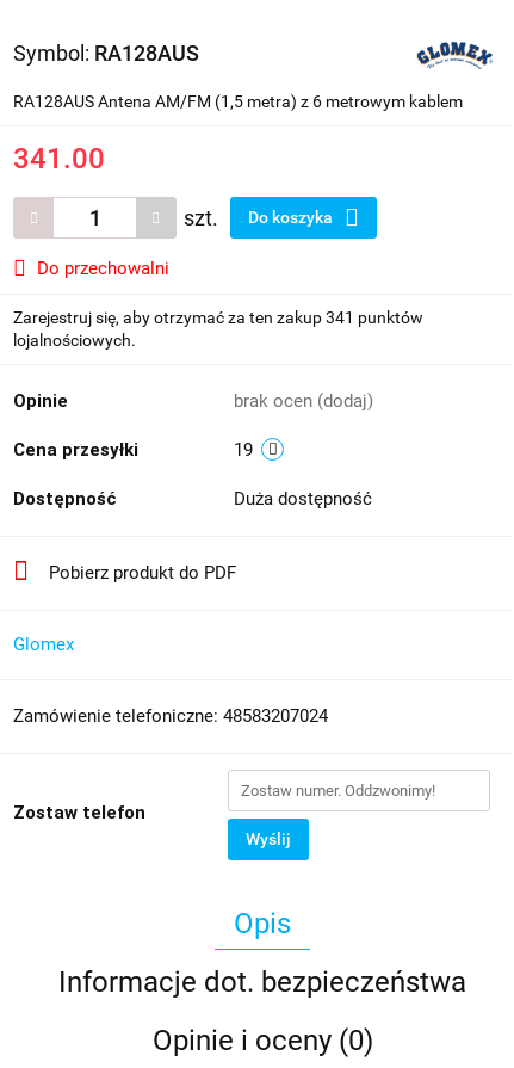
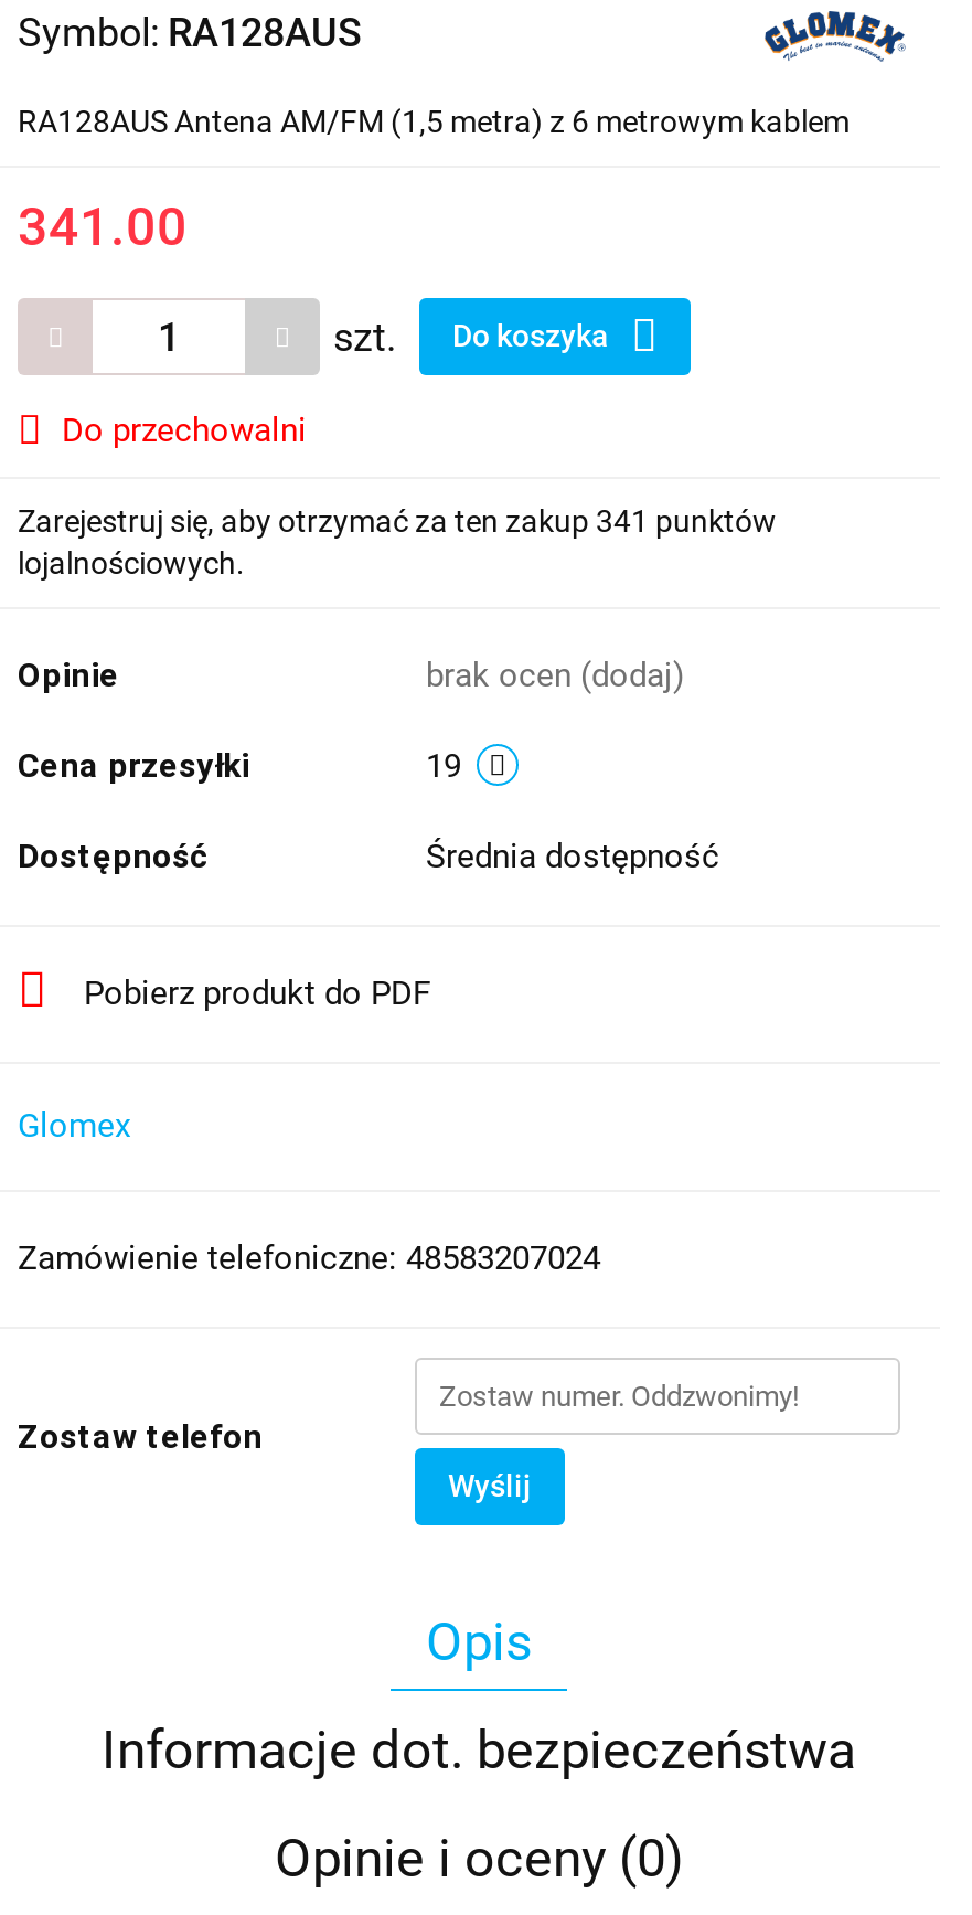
[234,489,377,510] Duża dostępność -> [426,838,728,877] Średnia dostępność

